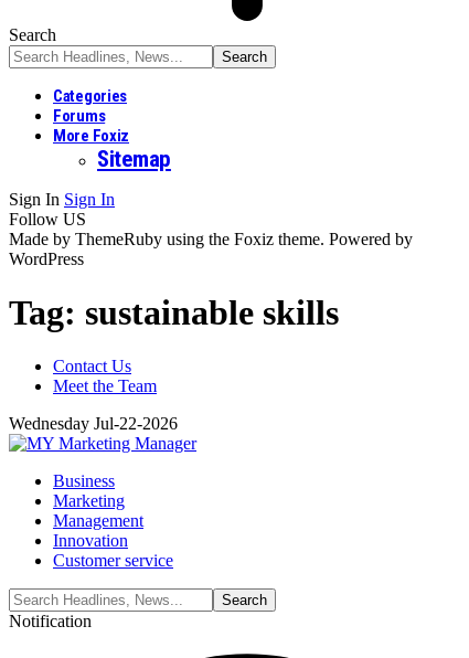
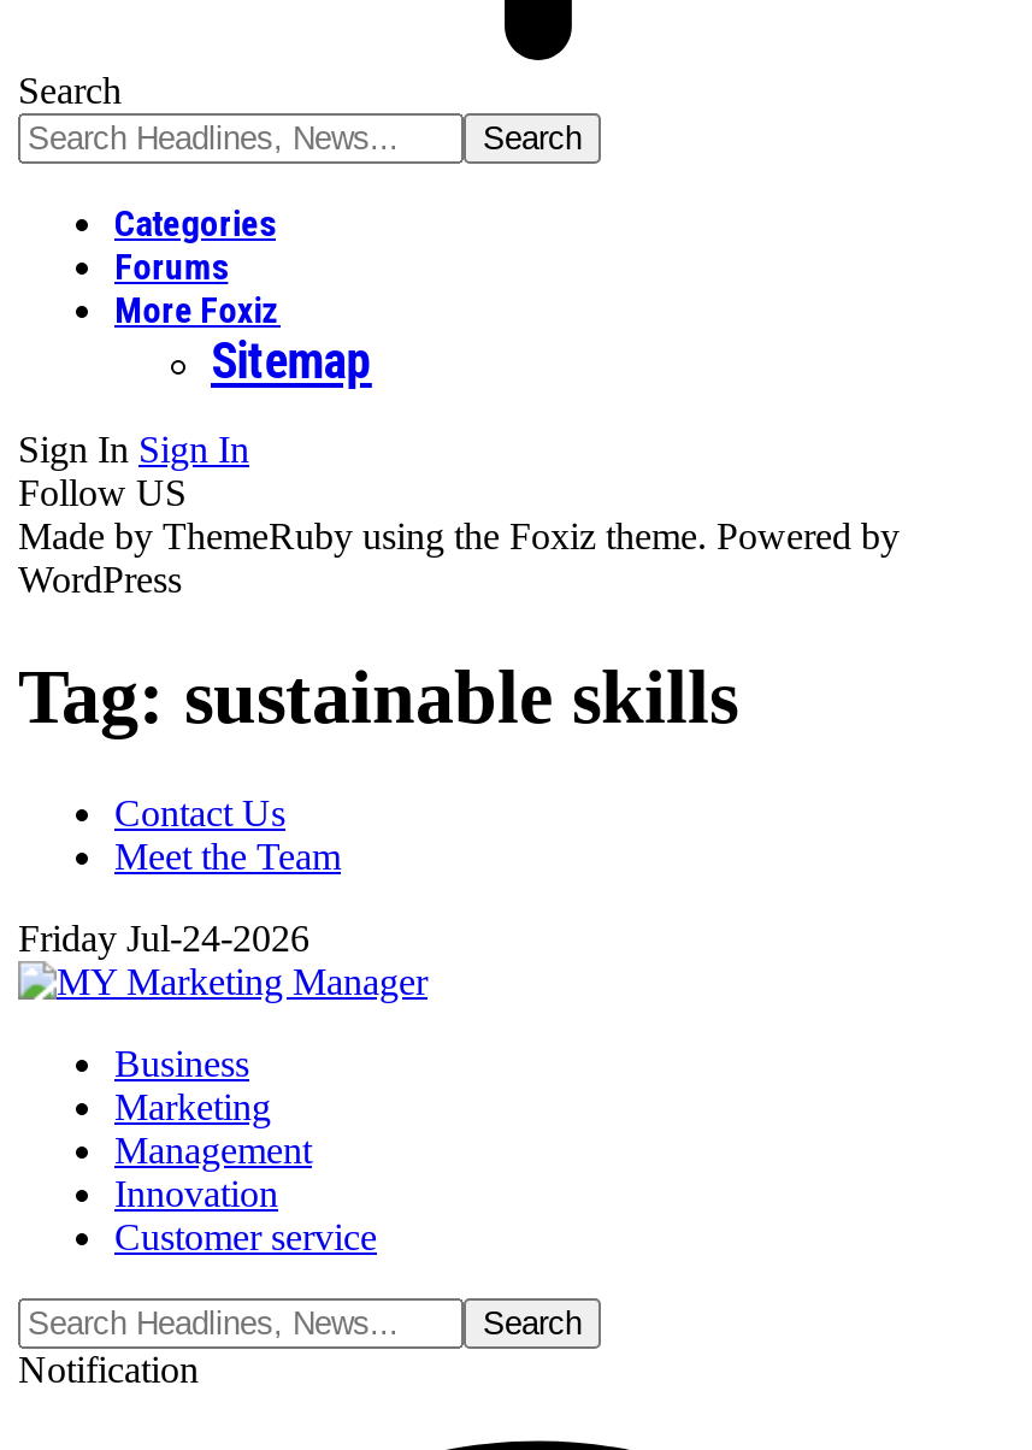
[9,414,178,433] Wednesday Jul-22-2026 -> [18,919,309,960] Friday Jul-24-2026

